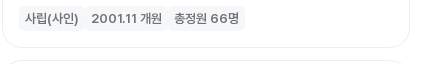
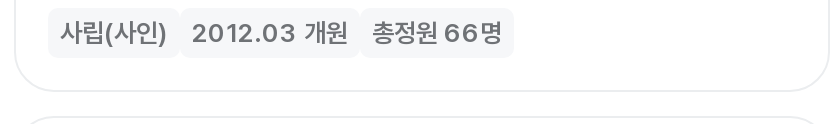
[25,11,239,26] 사립(사인) 2001.11 개원 총정원 66명 -> [60,18,502,48] 사립(사인) 2012.03 개원 총정원 66명

